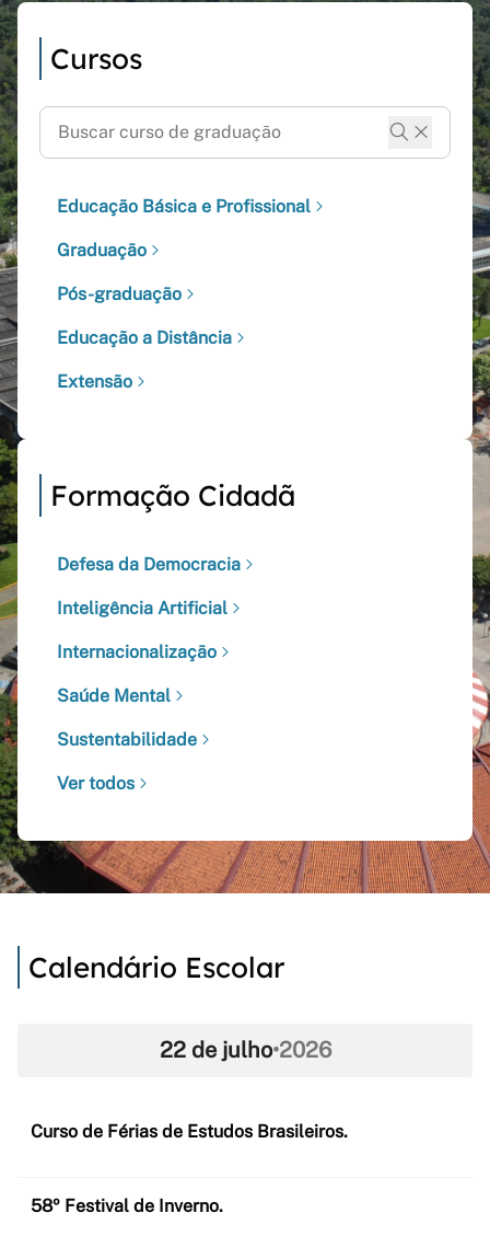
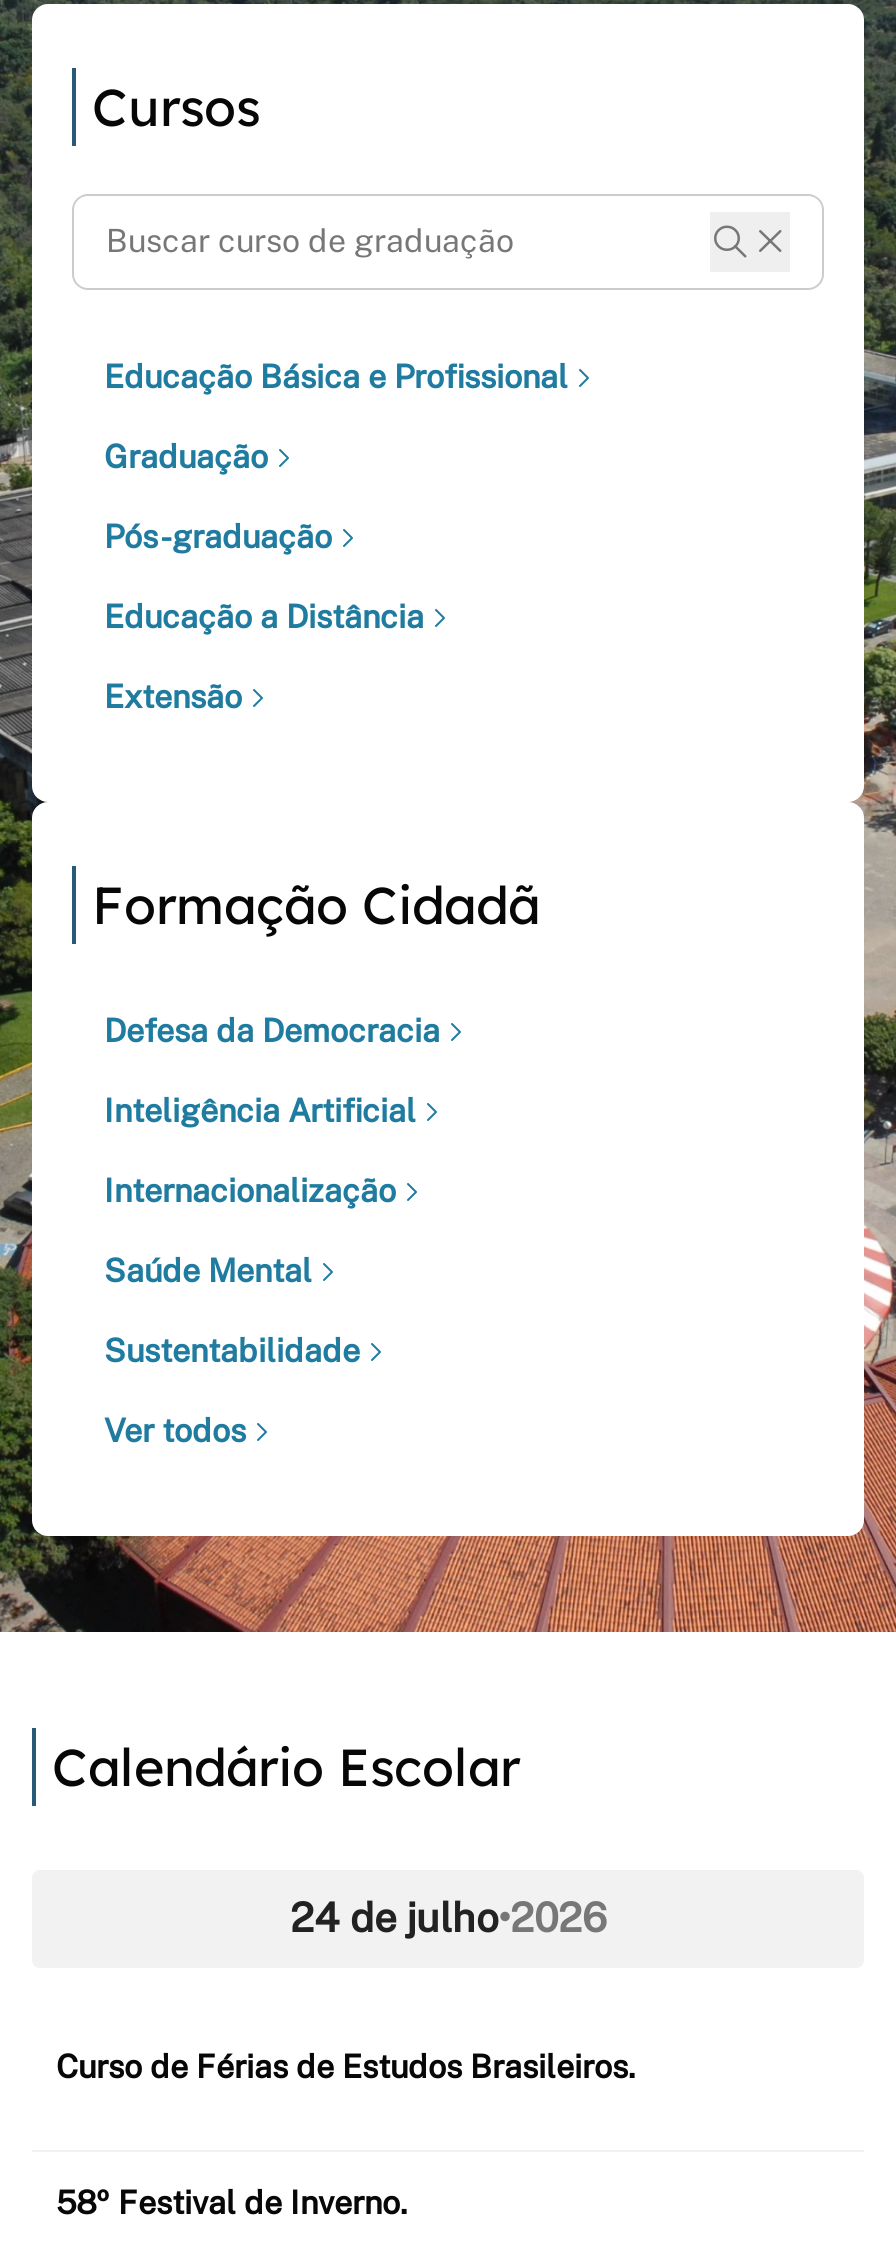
[159,1037,331,1063] 22 de julho•2026 -> [290,1894,606,1942] 24 de julho•2026

